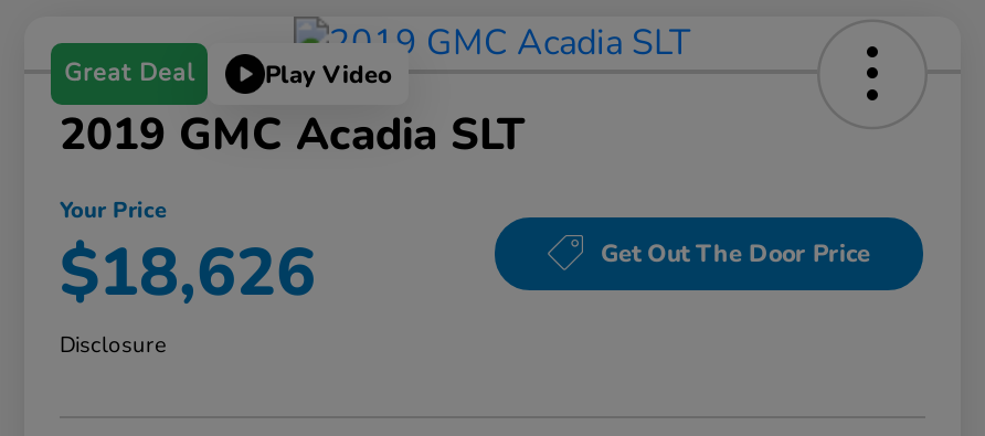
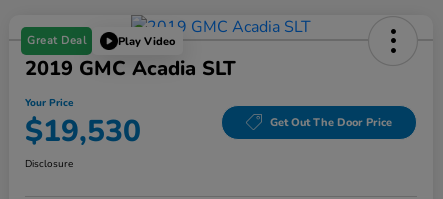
[60,229,316,319] $18,626 -> [25,111,141,152] $19,530

